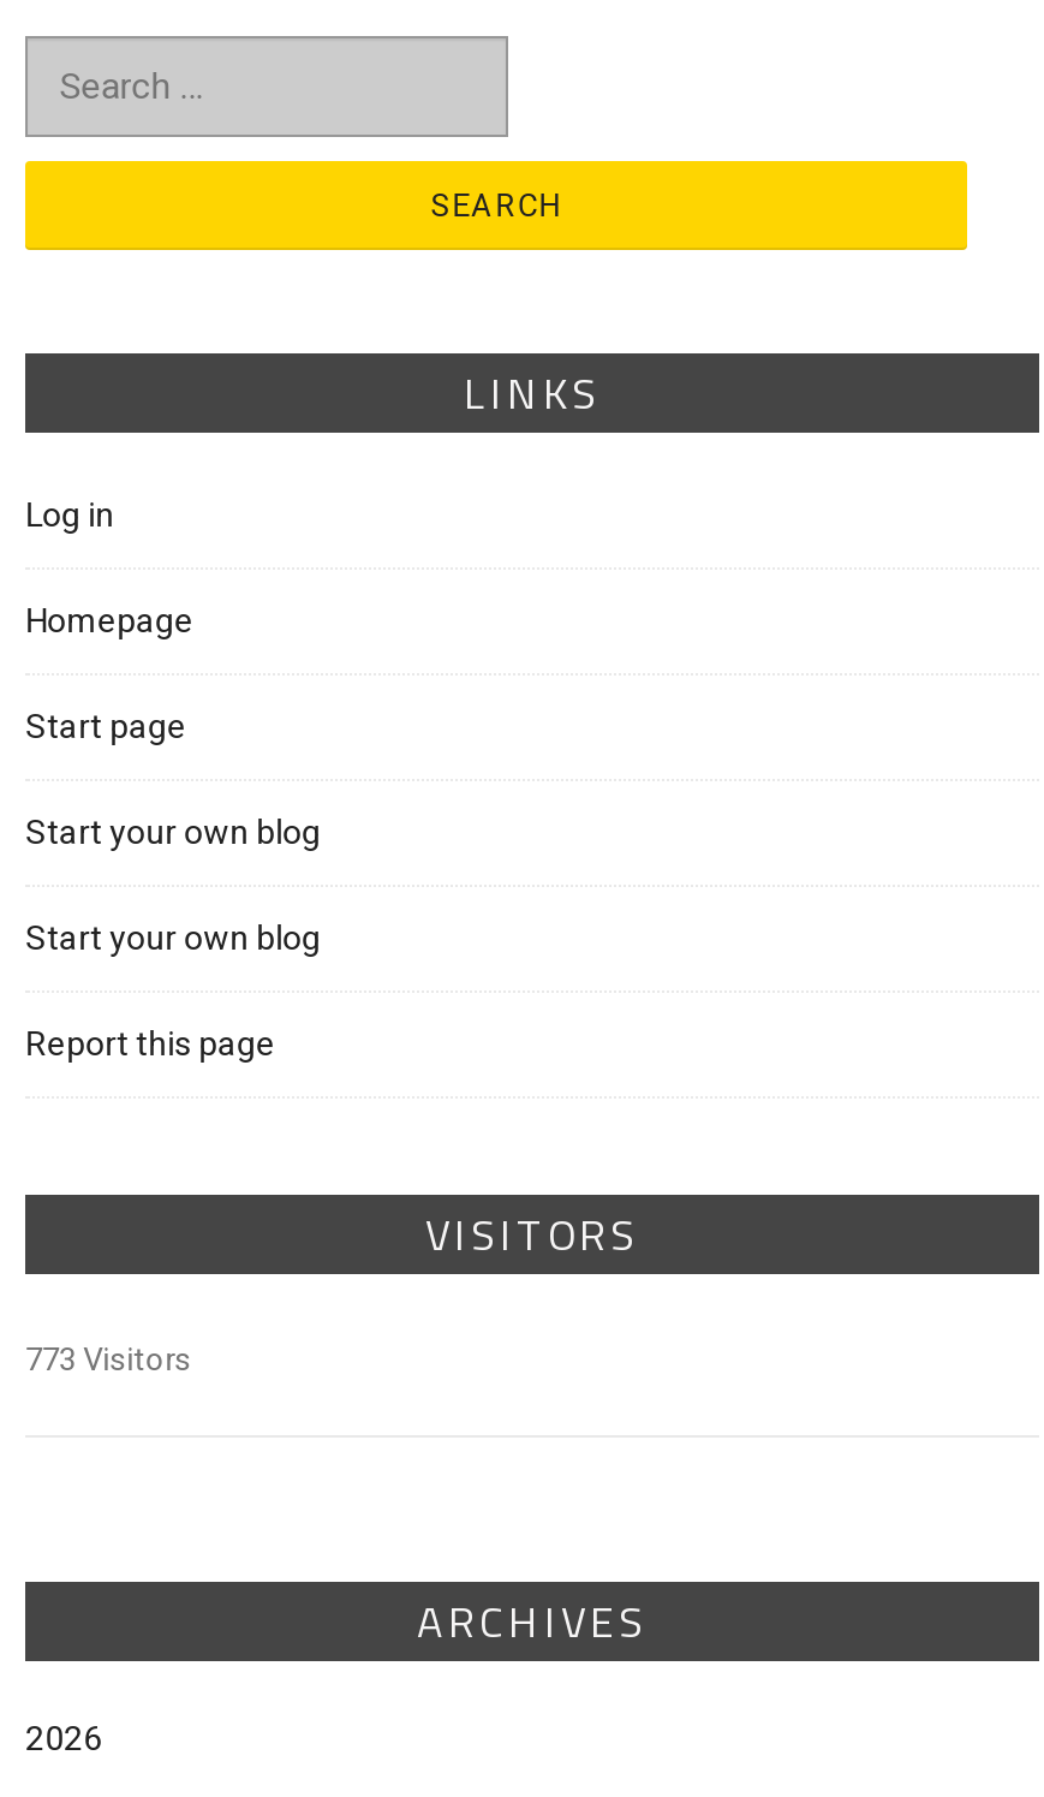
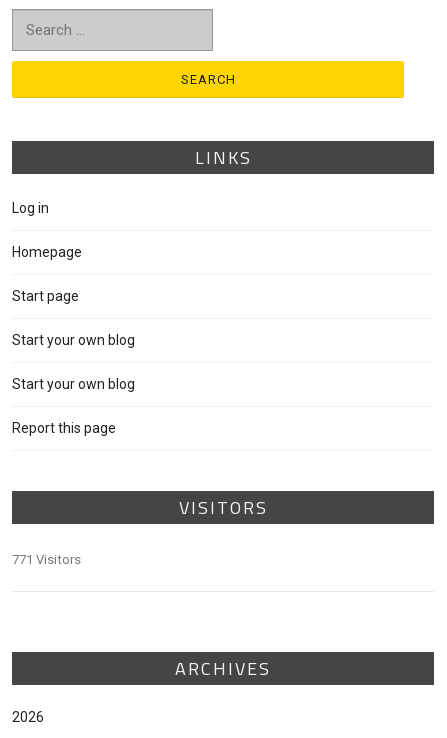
[25,1341,191,1377] 773 Visitors -> [12,552,81,567] 771 Visitors

